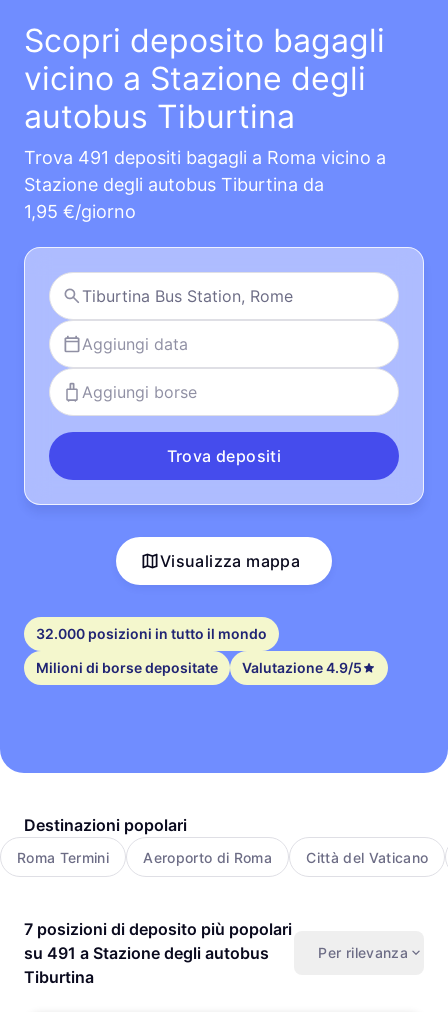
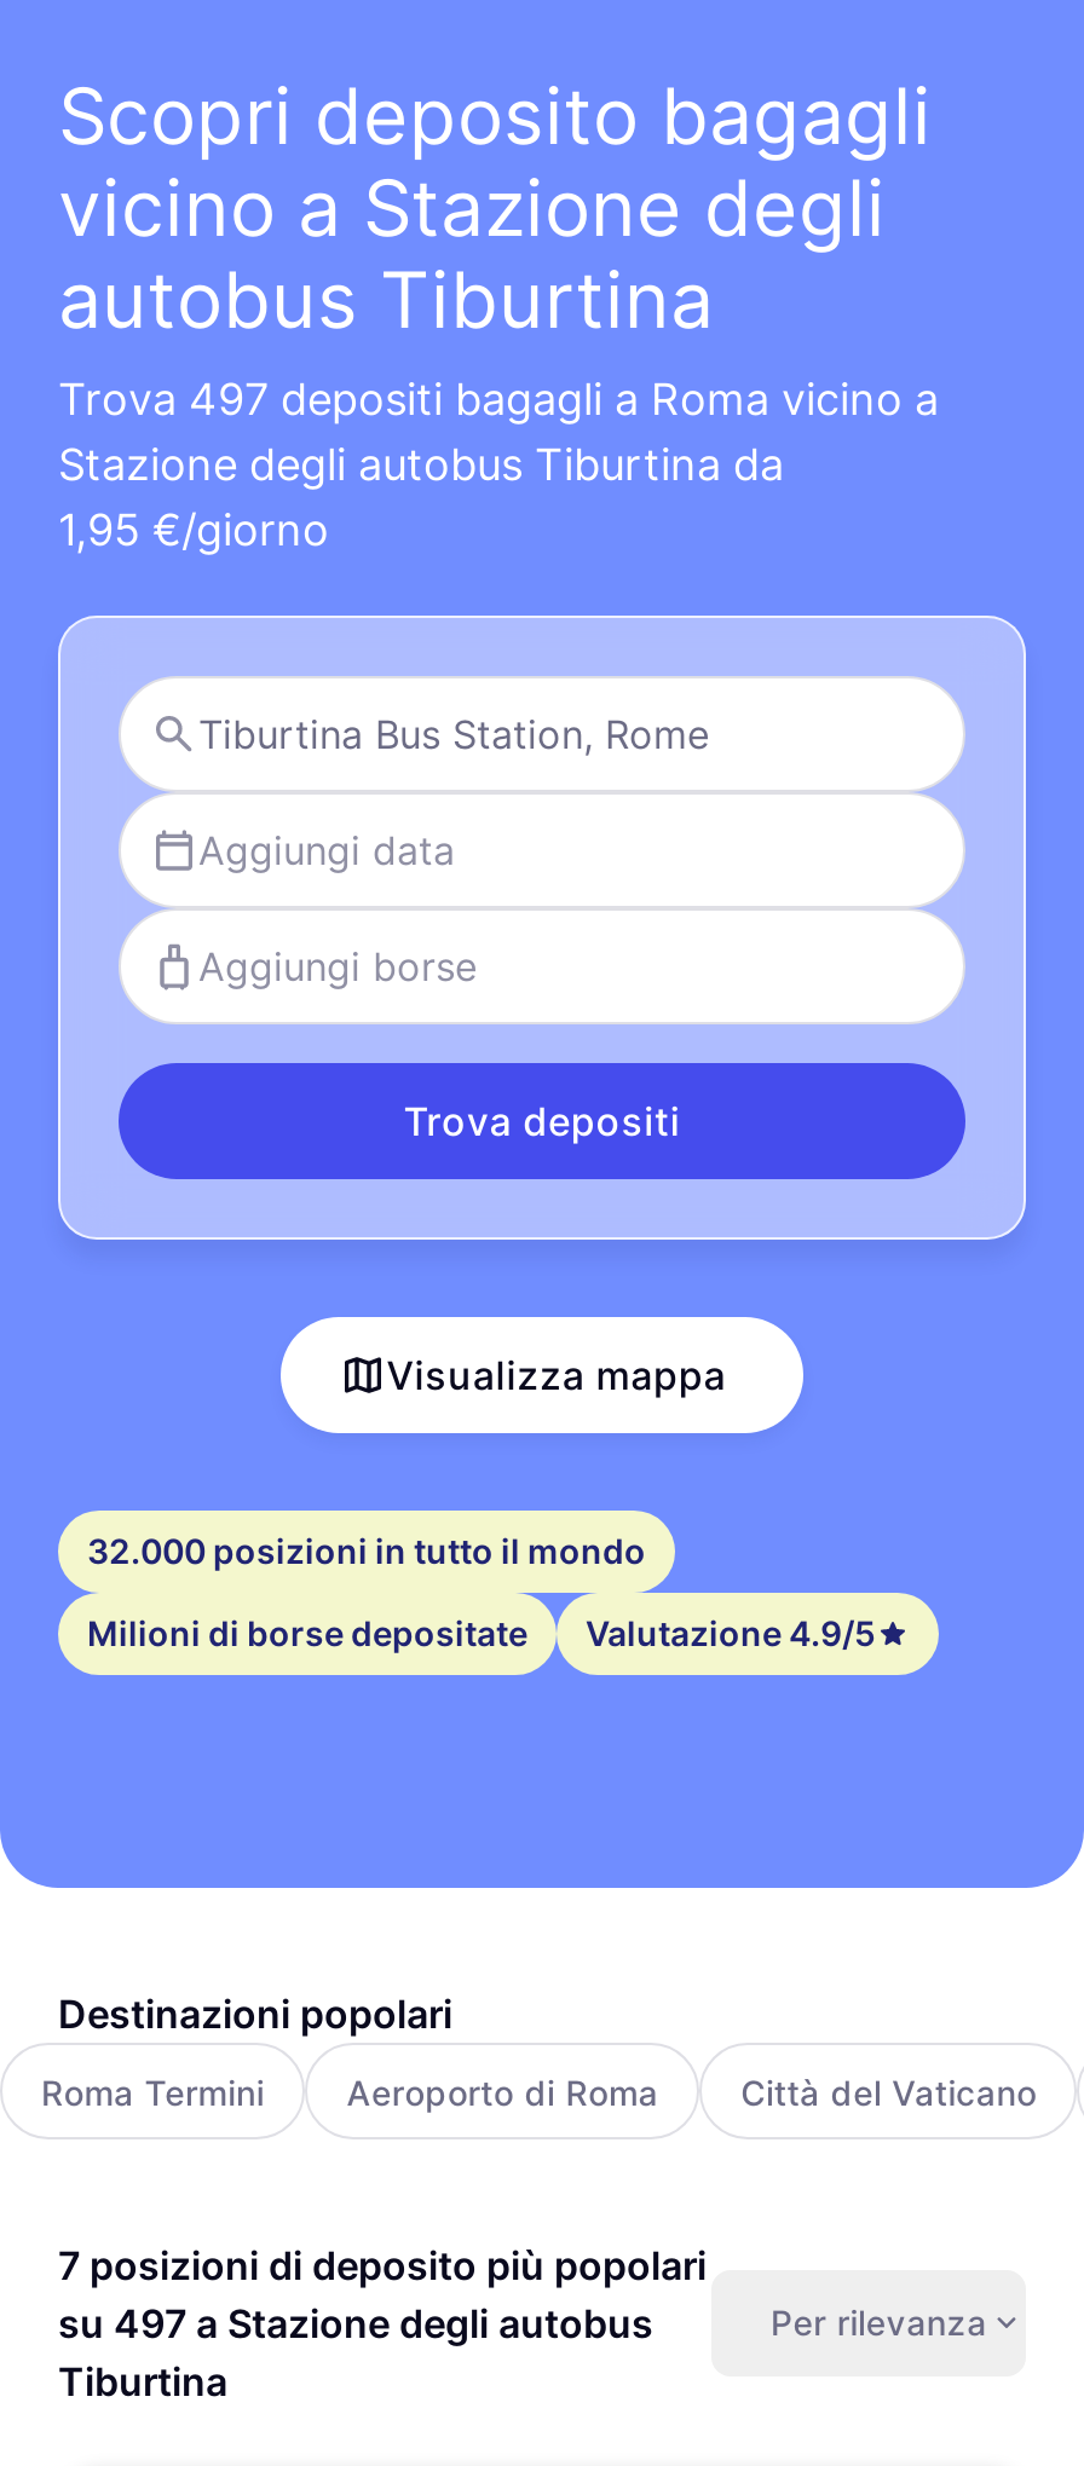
[24,147,386,168] Trova 491 depositi bagagli a Roma vicino a -> [58,374,939,425] Trova 497 depositi bagagli a Roma vicino a
[24,943,269,963] su 491 a Stazione degli autobus -> [58,2299,653,2347] su 497 a Stazione degli autobus

